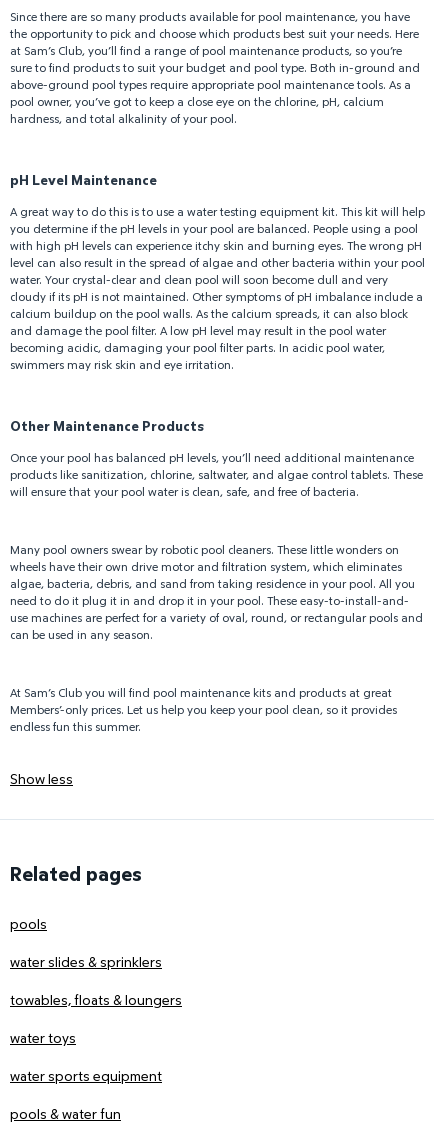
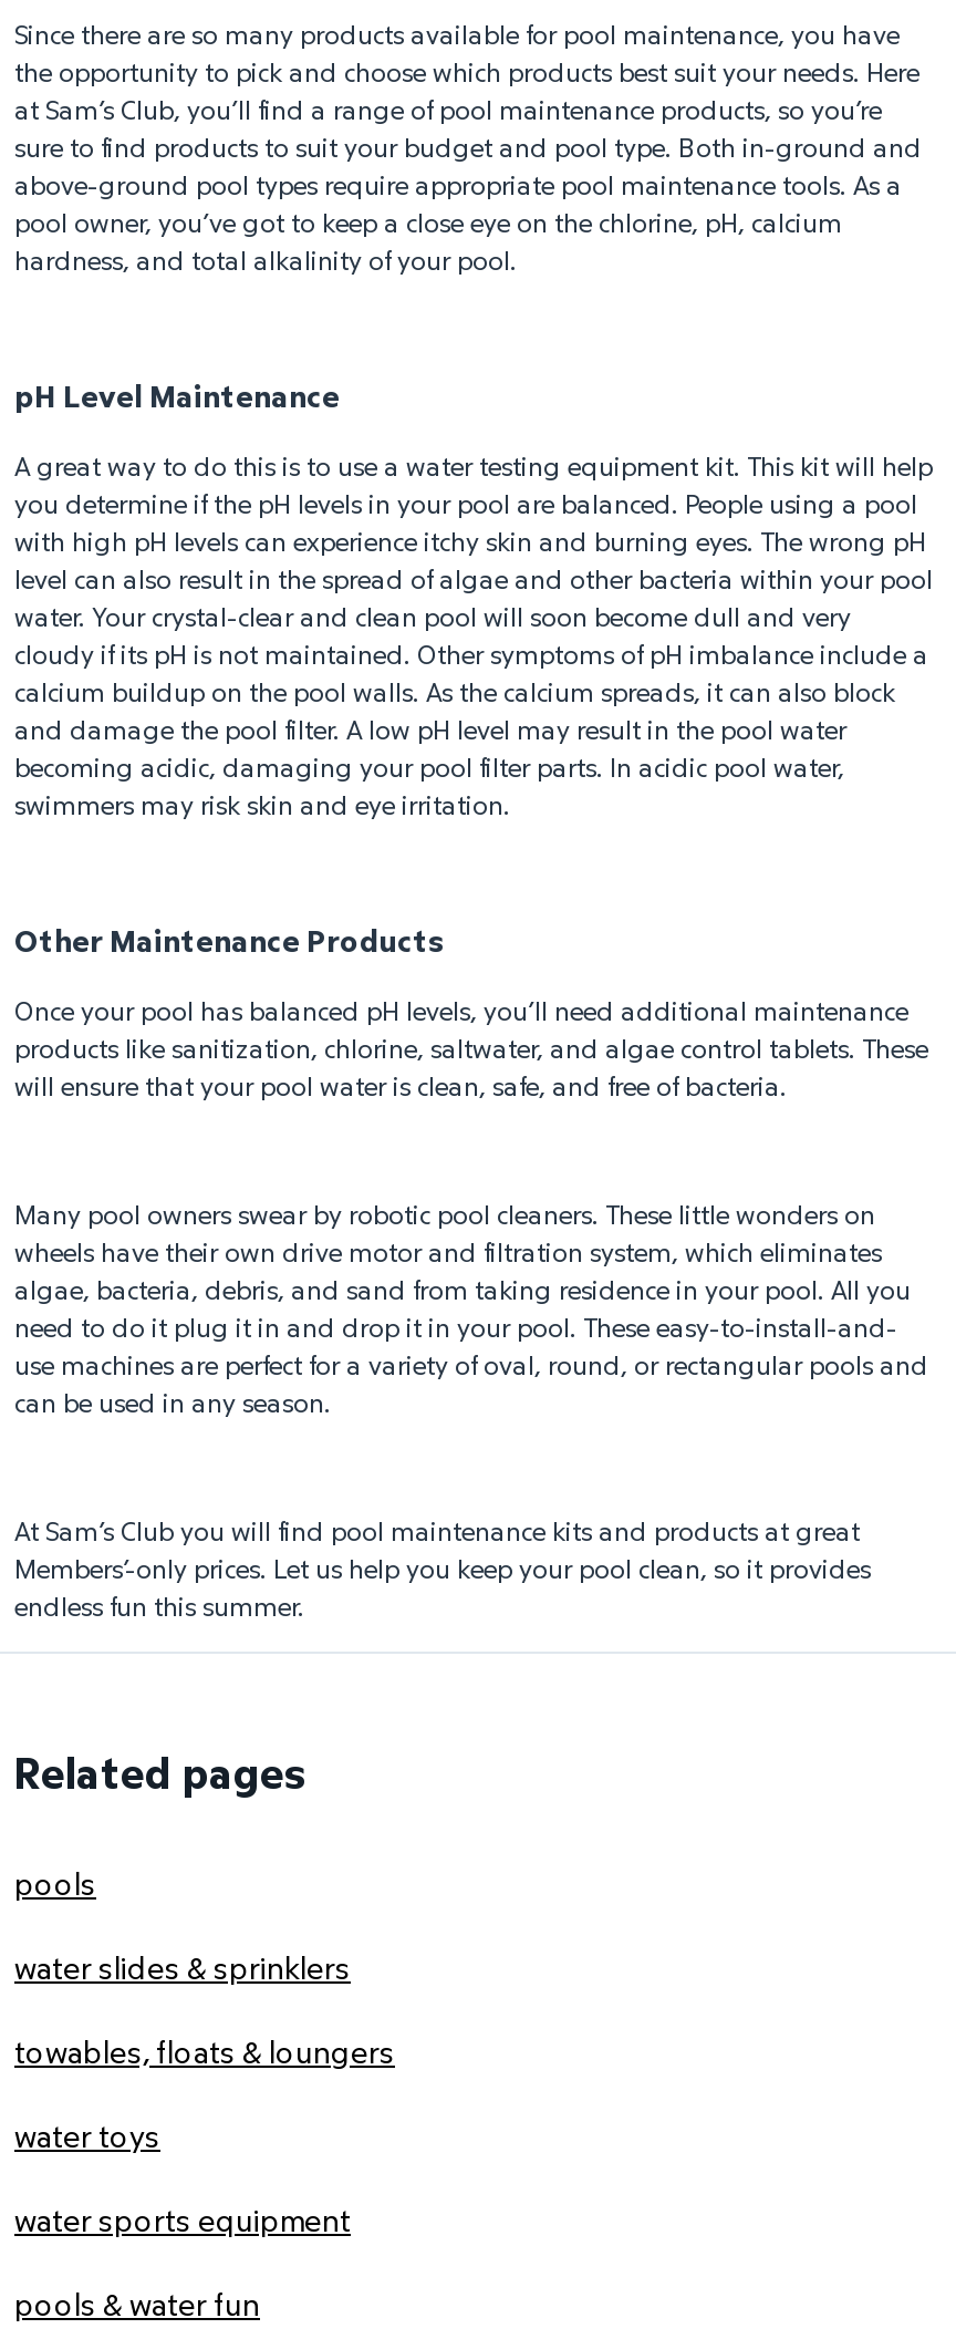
[10,769,73,788] Show less -> none

